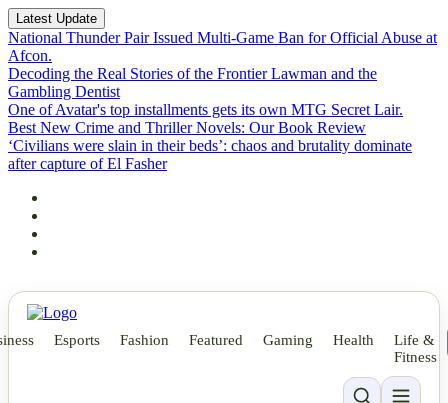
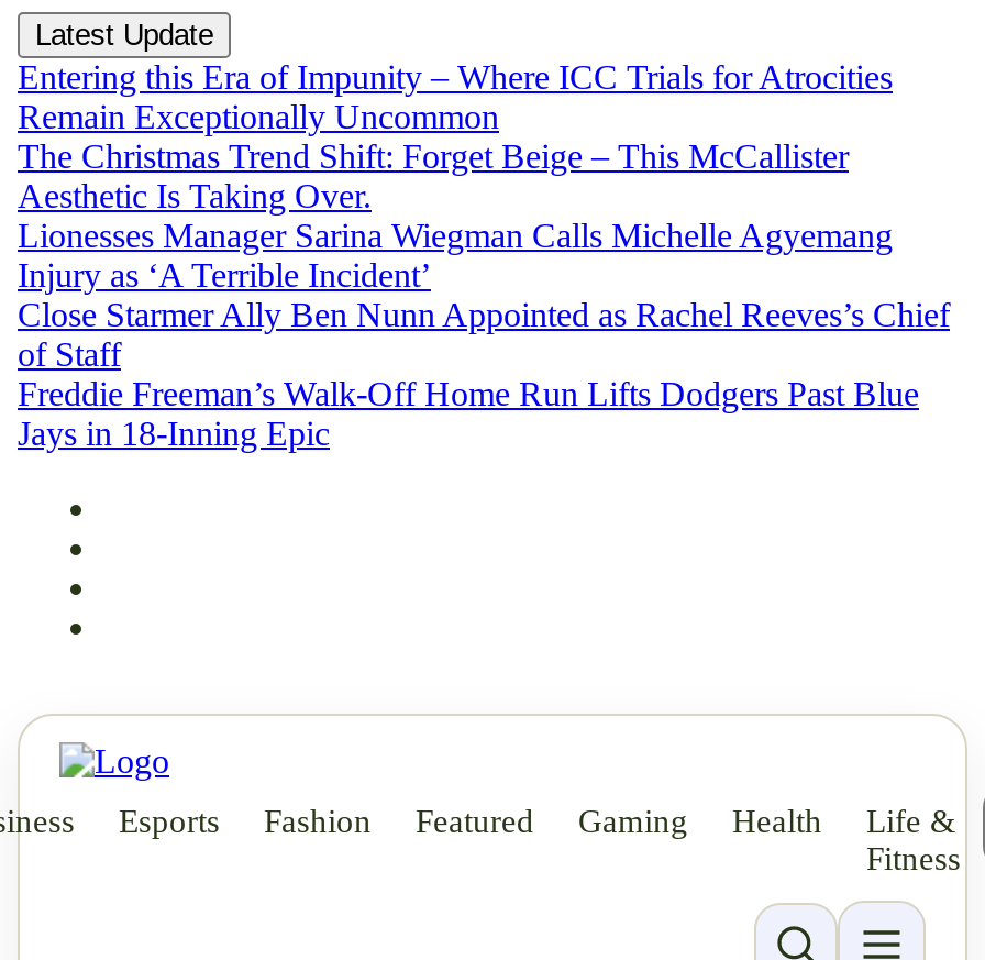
[8,29,437,172] National Thunder Pair Issued Multi-Game Ban for Official Abuse at | Afcon. | Decoding the Real Stories of the Frontier Lawman and the | Gambling Dentist | One of Avatar's top installments gets its own MTG Secret Lair. | Best New Crime and Thriller Novels: Our Book Review | ‘Civilians were slain in their beds’: chaos and brutality dominate | after capture of El Fasher -> [18,58,950,452] Entering this Era of Impunity – Where ICC Trials for Atrocities | Remain Exceptionally Uncommon | The Christmas Trend Shift: Forget Beige – This McCallister | Aesthetic Is Taking Over. | Lionesses Manager Sarina Wiegman Calls Michelle Agyemang | Injury as ‘A Terrible Incident’ | Close Starmer Ally Ben Nunn Appointed as Rachel Reeves’s Chief | of Staff | Freddie Freeman’s Walk-Off Home Run Lifts Dodgers Past Blue | Jays in 18-Inning Epic

